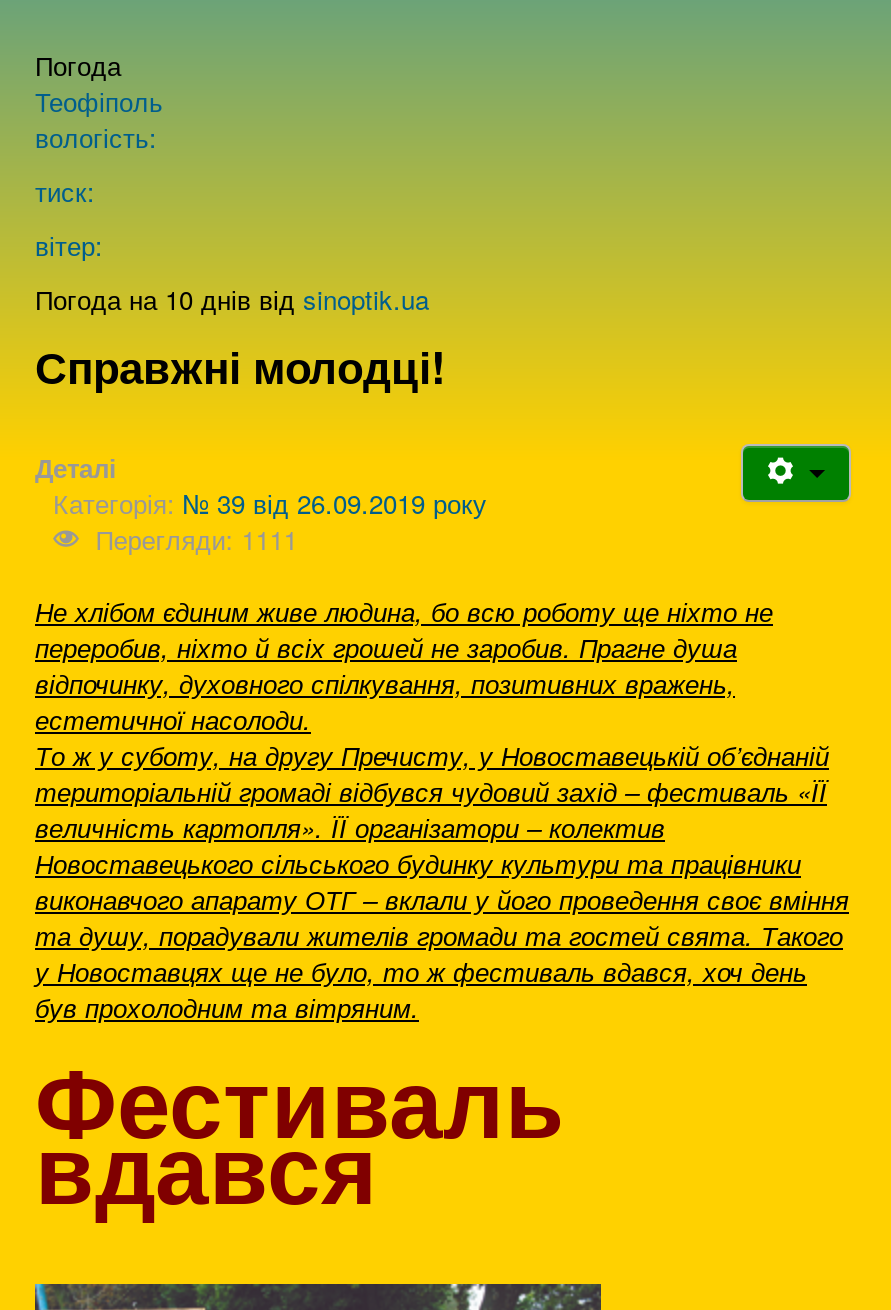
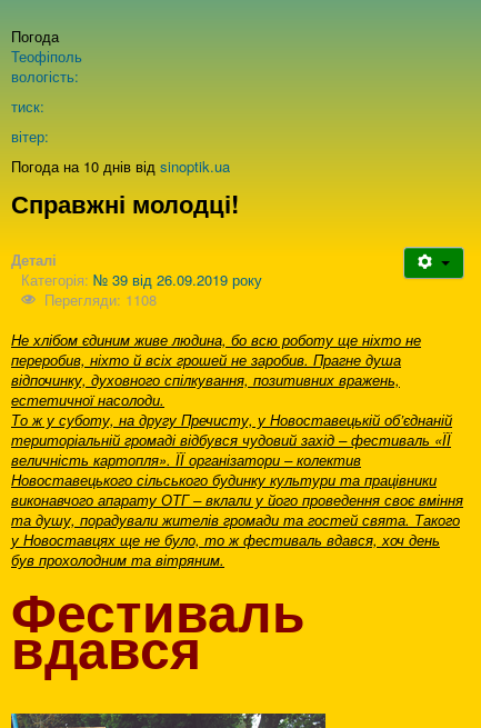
[95,520,297,558] Перегляди: 1111 -> [45,289,157,310] Перегляди: 1108

